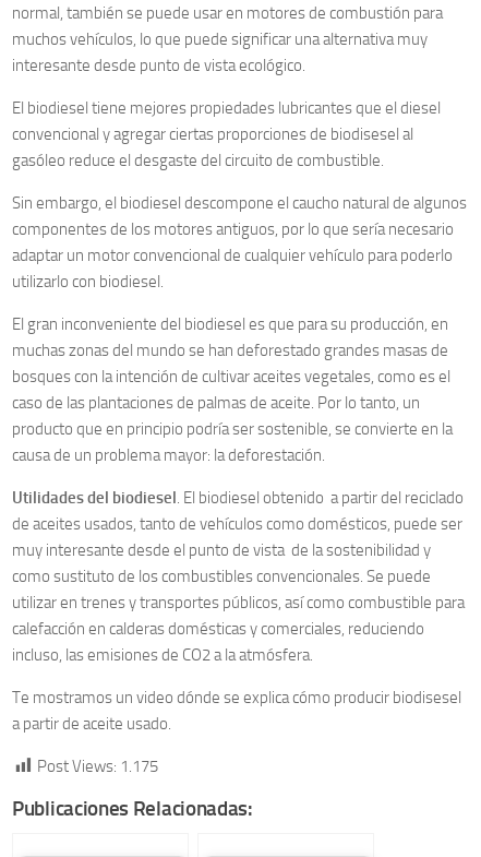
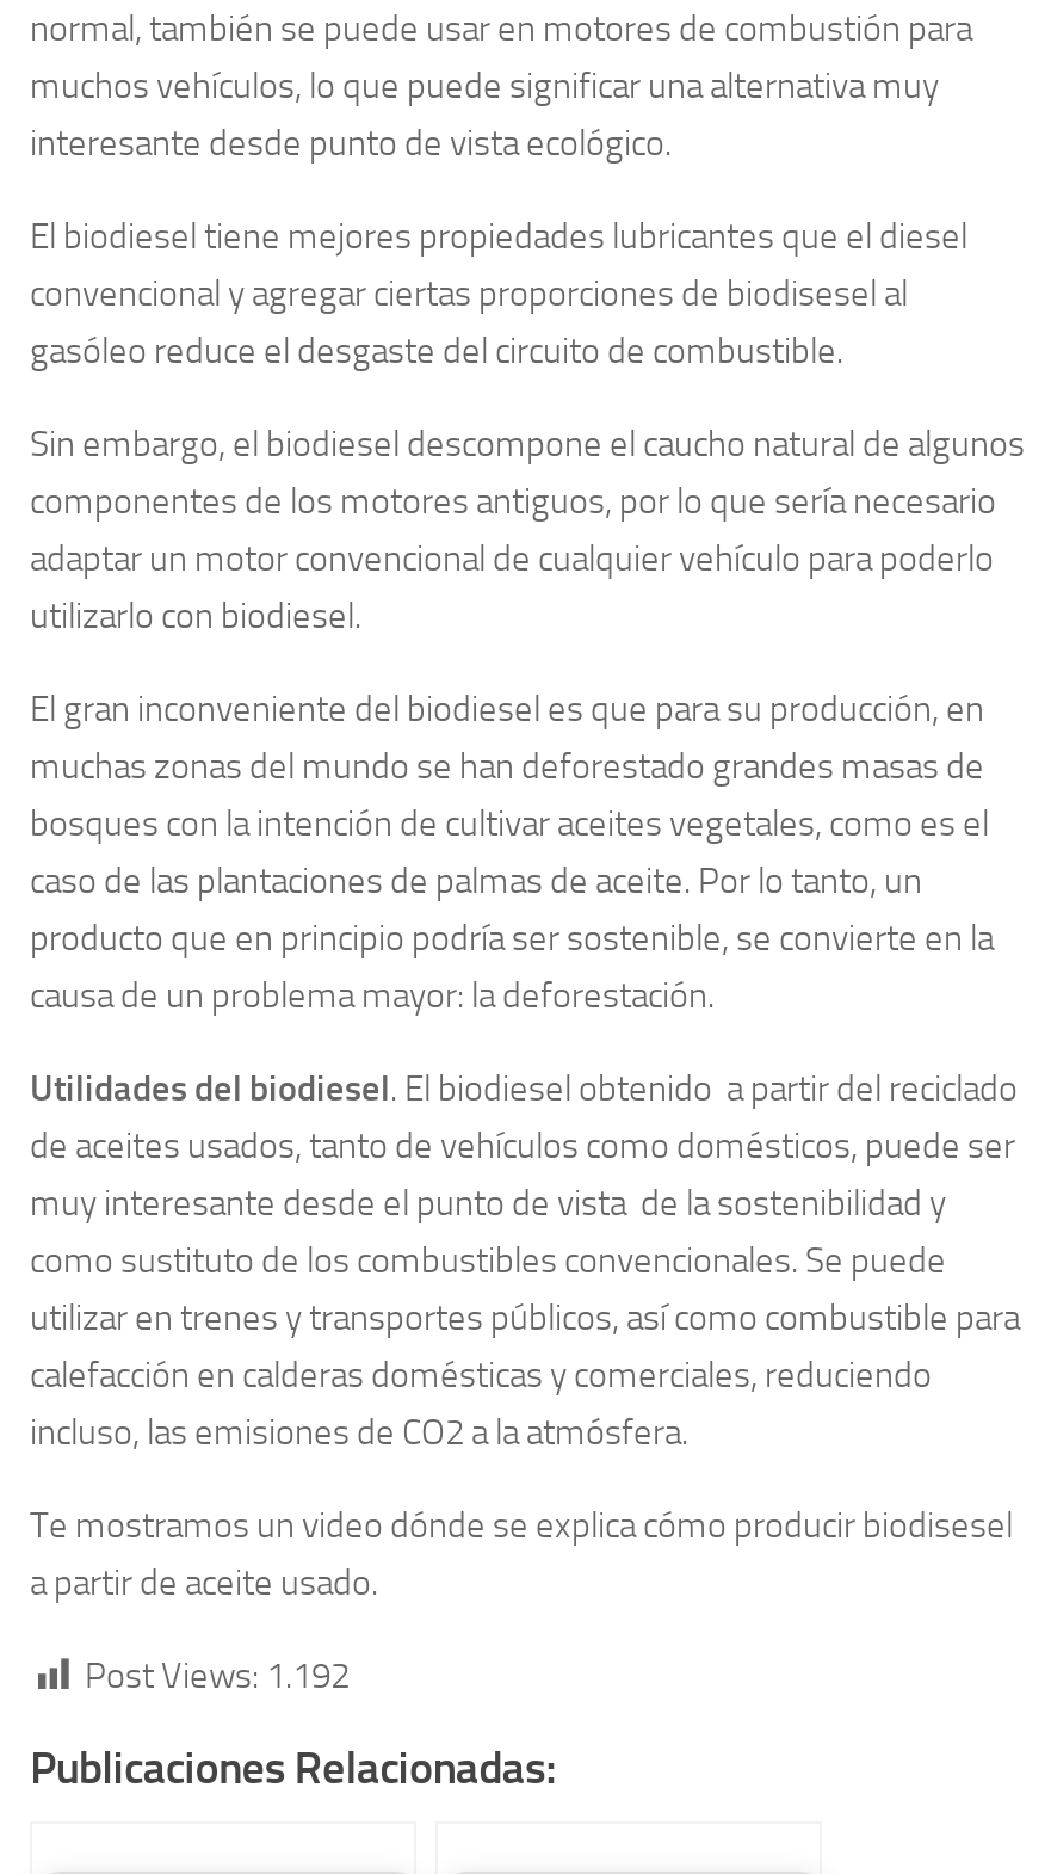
[37,757,158,776] Post Views: 1.175 -> [85,1655,350,1698] Post Views: 1.192

